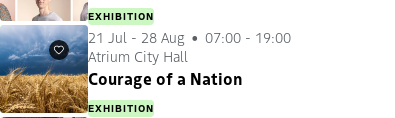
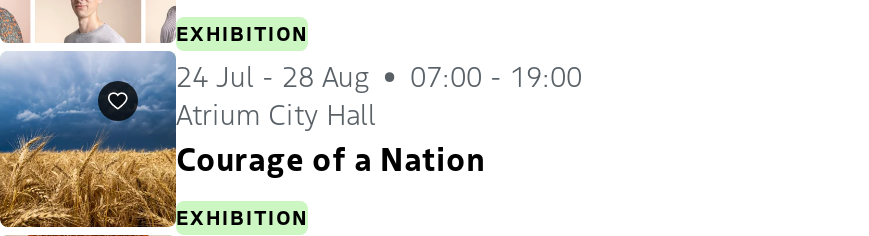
[88,27,291,47] 21 Jul - 28 Aug 07:00 - 19:00 -> [176,54,582,94] 24 Jul - 28 Aug 07:00 - 19:00

